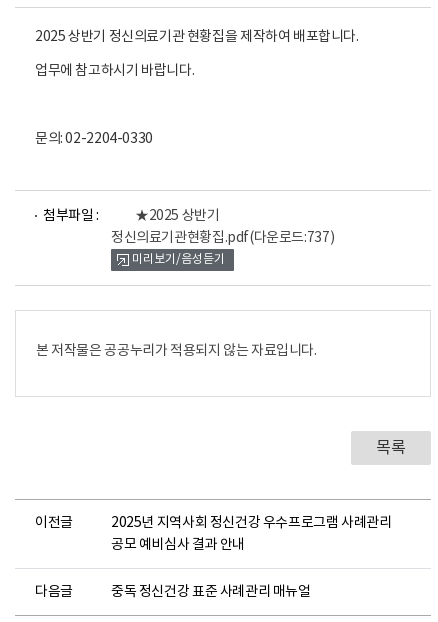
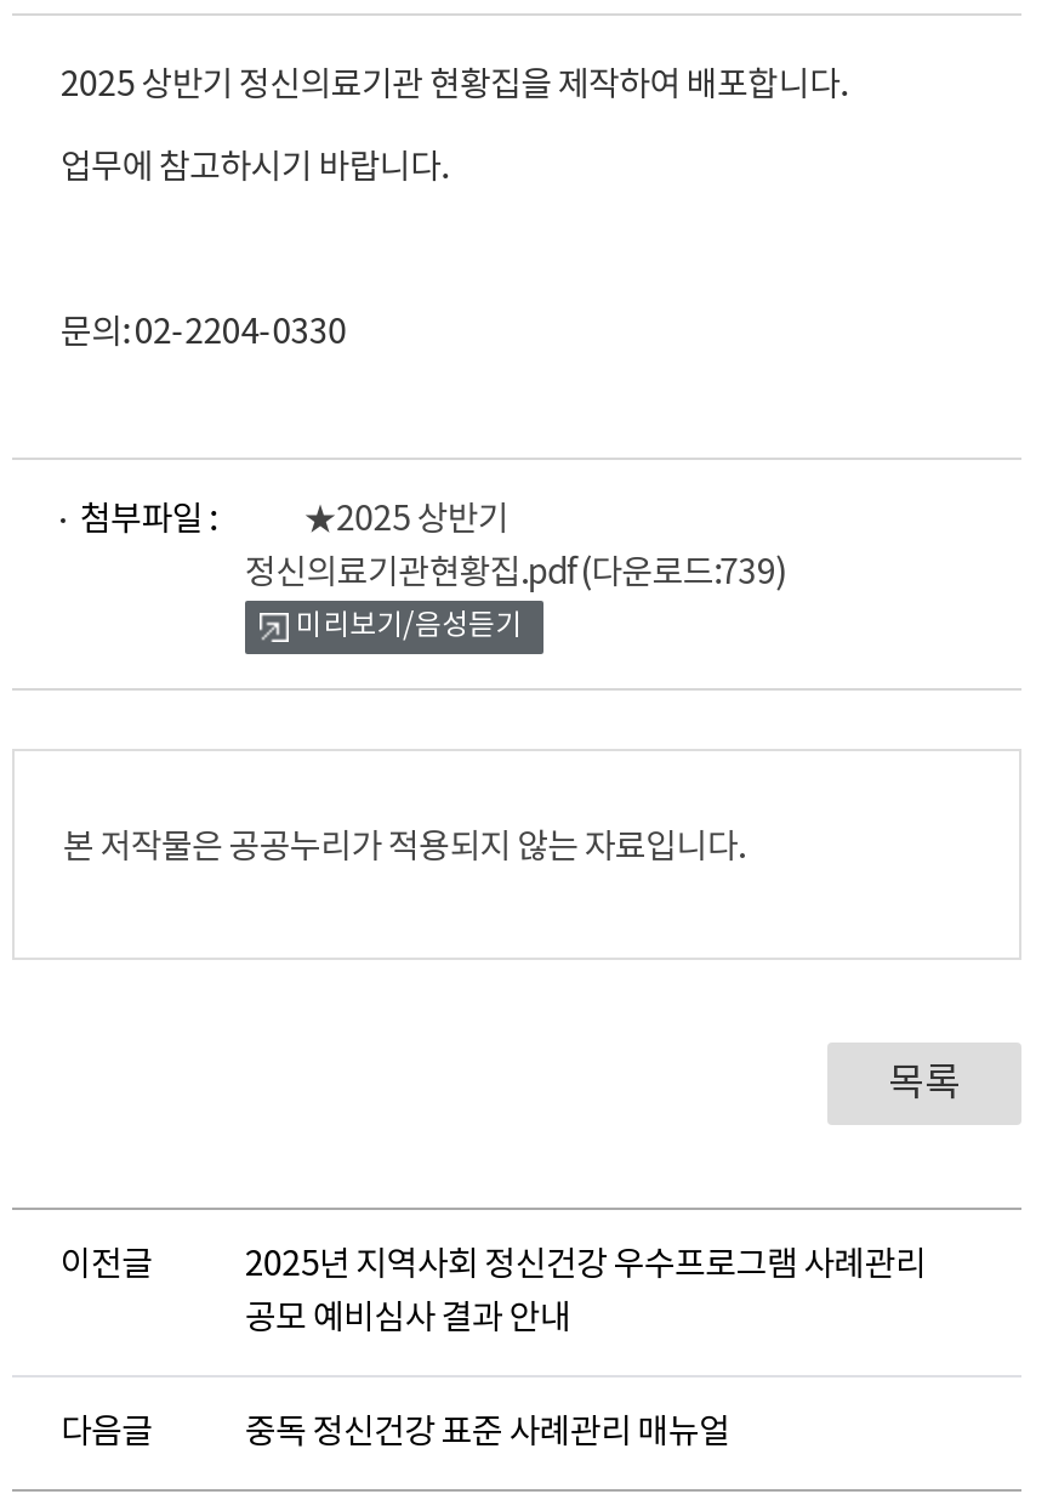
[111,230,334,246] 정신의료기관현황집.pdf(다운로드:737) -> [245,555,787,593] 정신의료기관현황집.pdf(다운로드:739)

